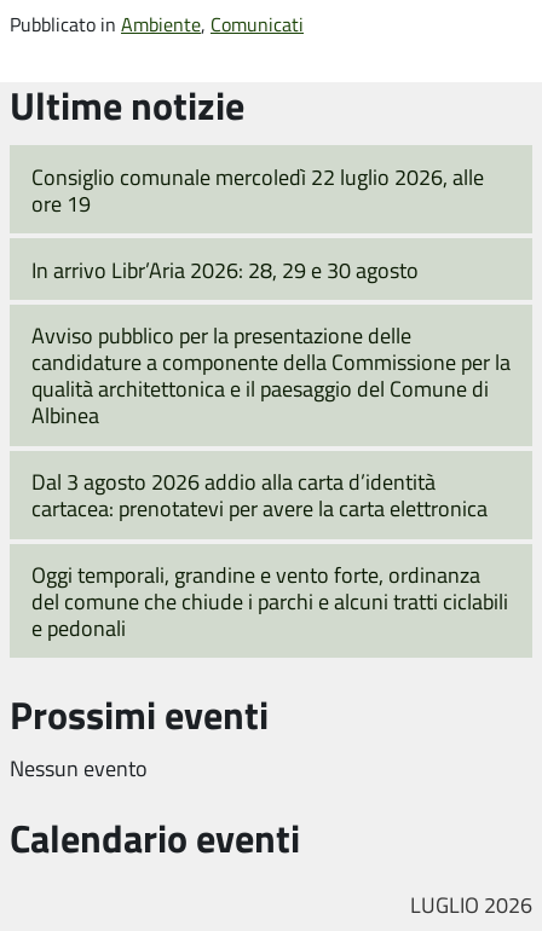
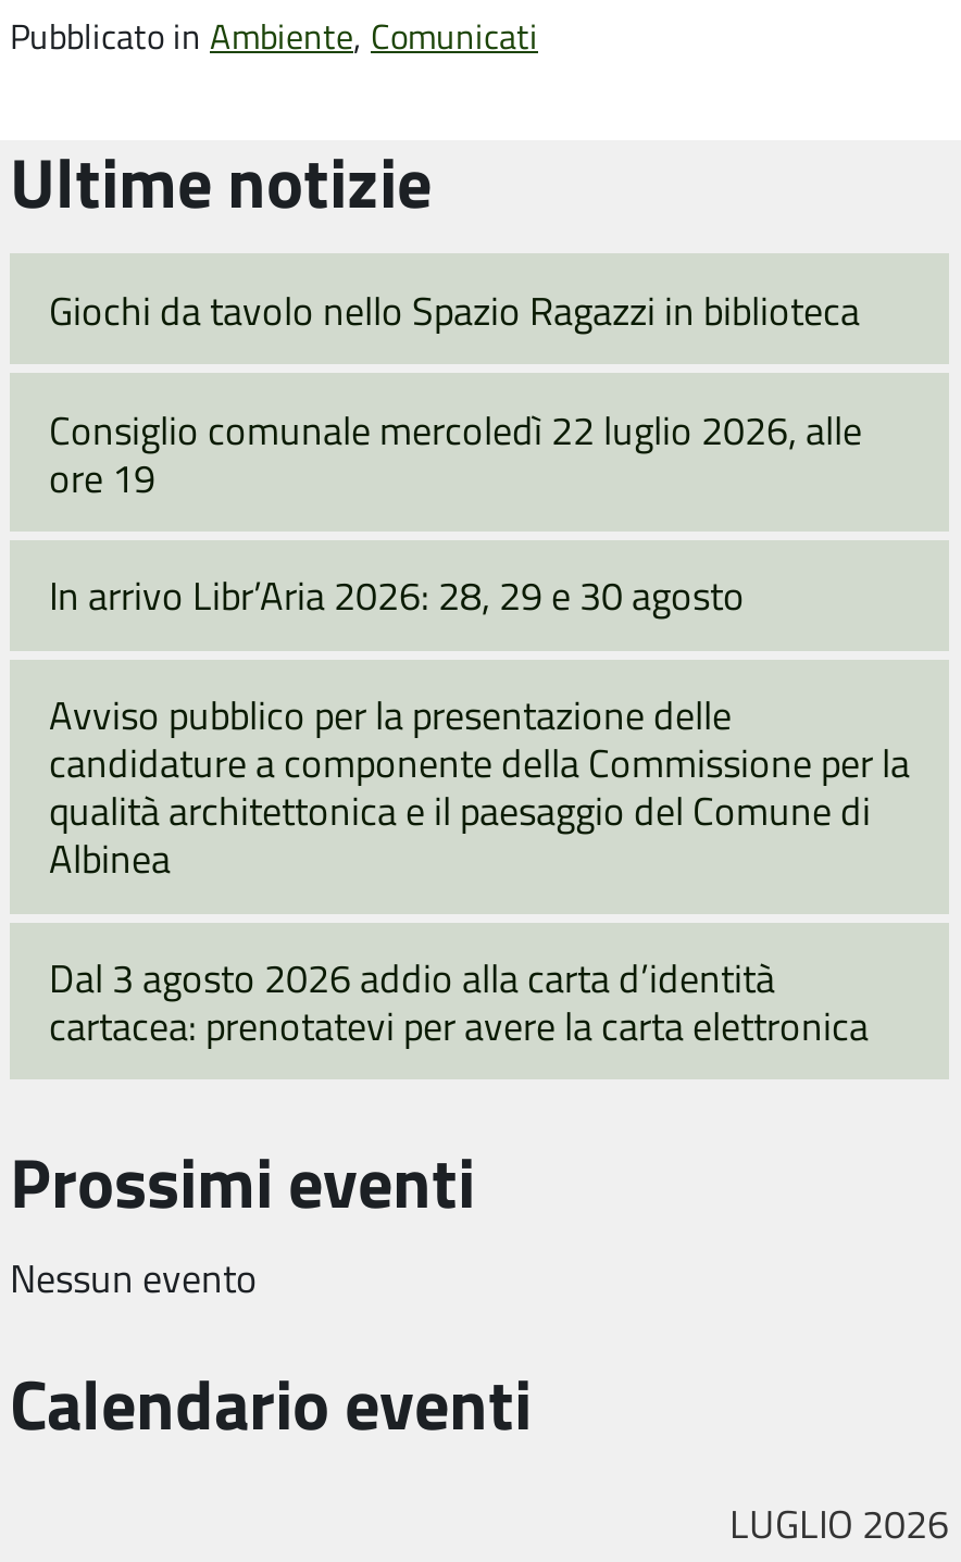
none -> [49,283,860,335] Giochi da tavolo nello Spazio Ragazzi in biblioteca
moved [31,162,511,522] -> [49,402,910,1051]: Consiglio comunale mercoledì 22 luglio 2026, alle | ore 19 | In arrivo Libr’Aria 2026: 28, 29 e 30 agosto | ... | Dal 3 agosto 2026 addio alla carta d’identità | cartacea: prenotatevi per avere la carta elettronica
[31,560,508,642] Oggi temporali, grandine e vento forte, ordinanza | del comune che chiude i parchi e alcuni tratti ciclabili | e pedonali -> none

